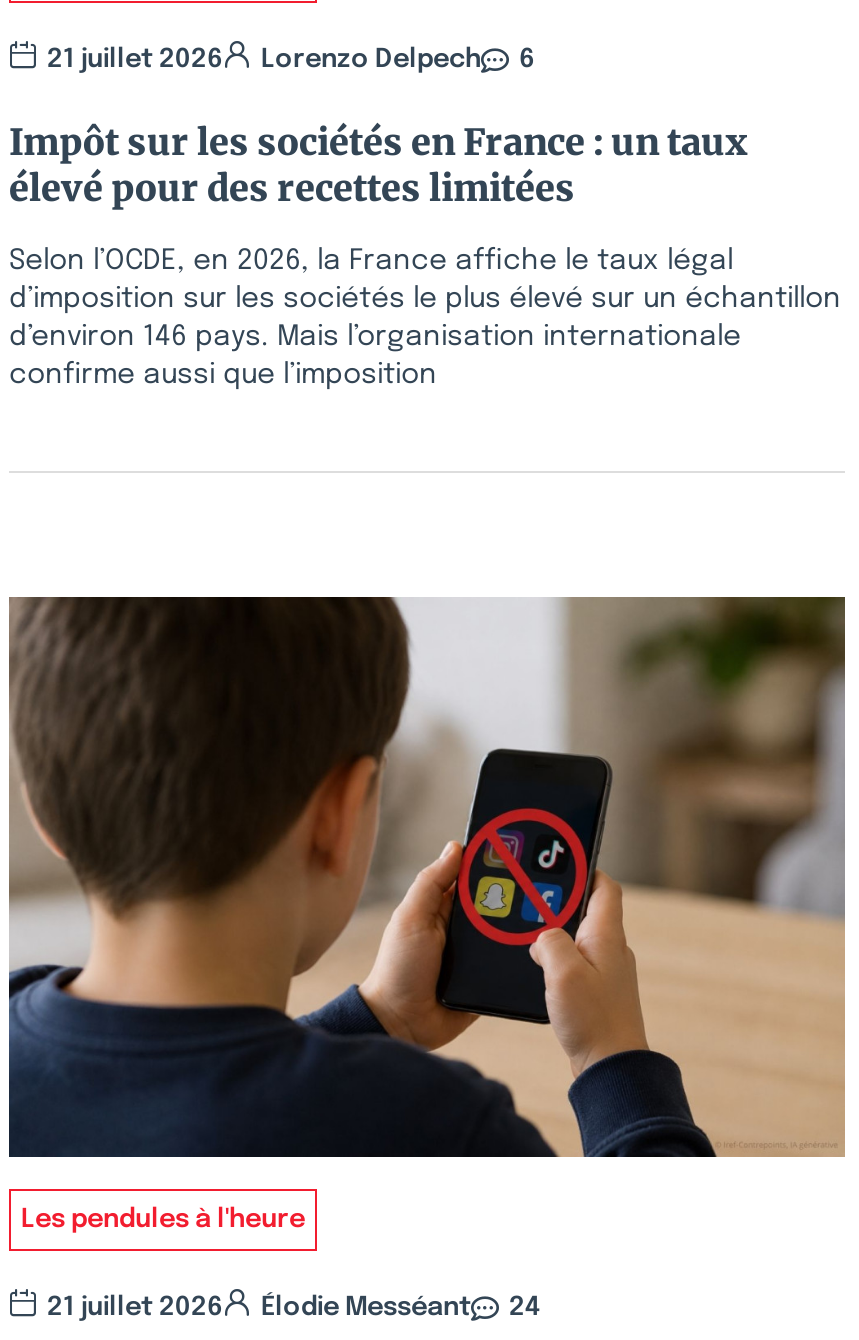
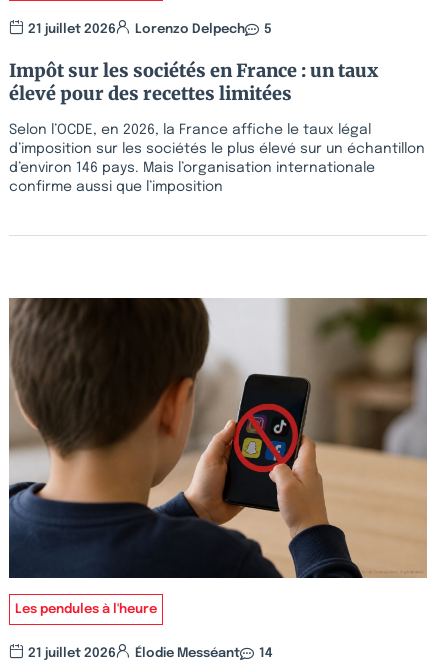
[47,46,535,72] 21 juillet 2026 Lorenzo Delpech 6 -> [28,23,272,36] 21 juillet 2026 Lorenzo Delpech 5
[47,1294,541,1320] 21 juillet 2026 Élodie Messéant 24 -> [28,647,273,660] 21 juillet 2026 Élodie Messéant 14

